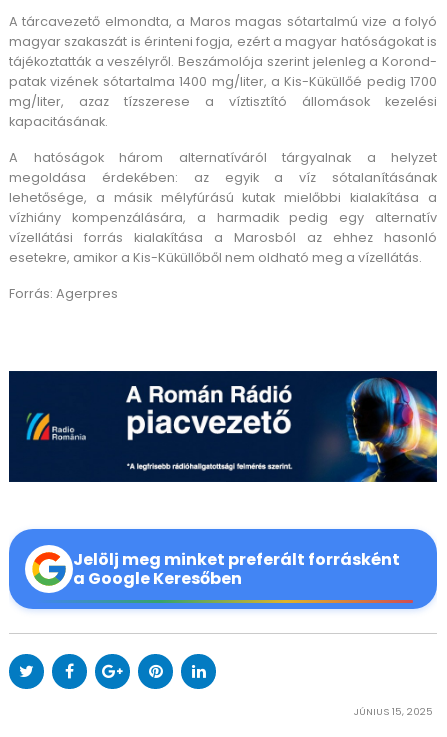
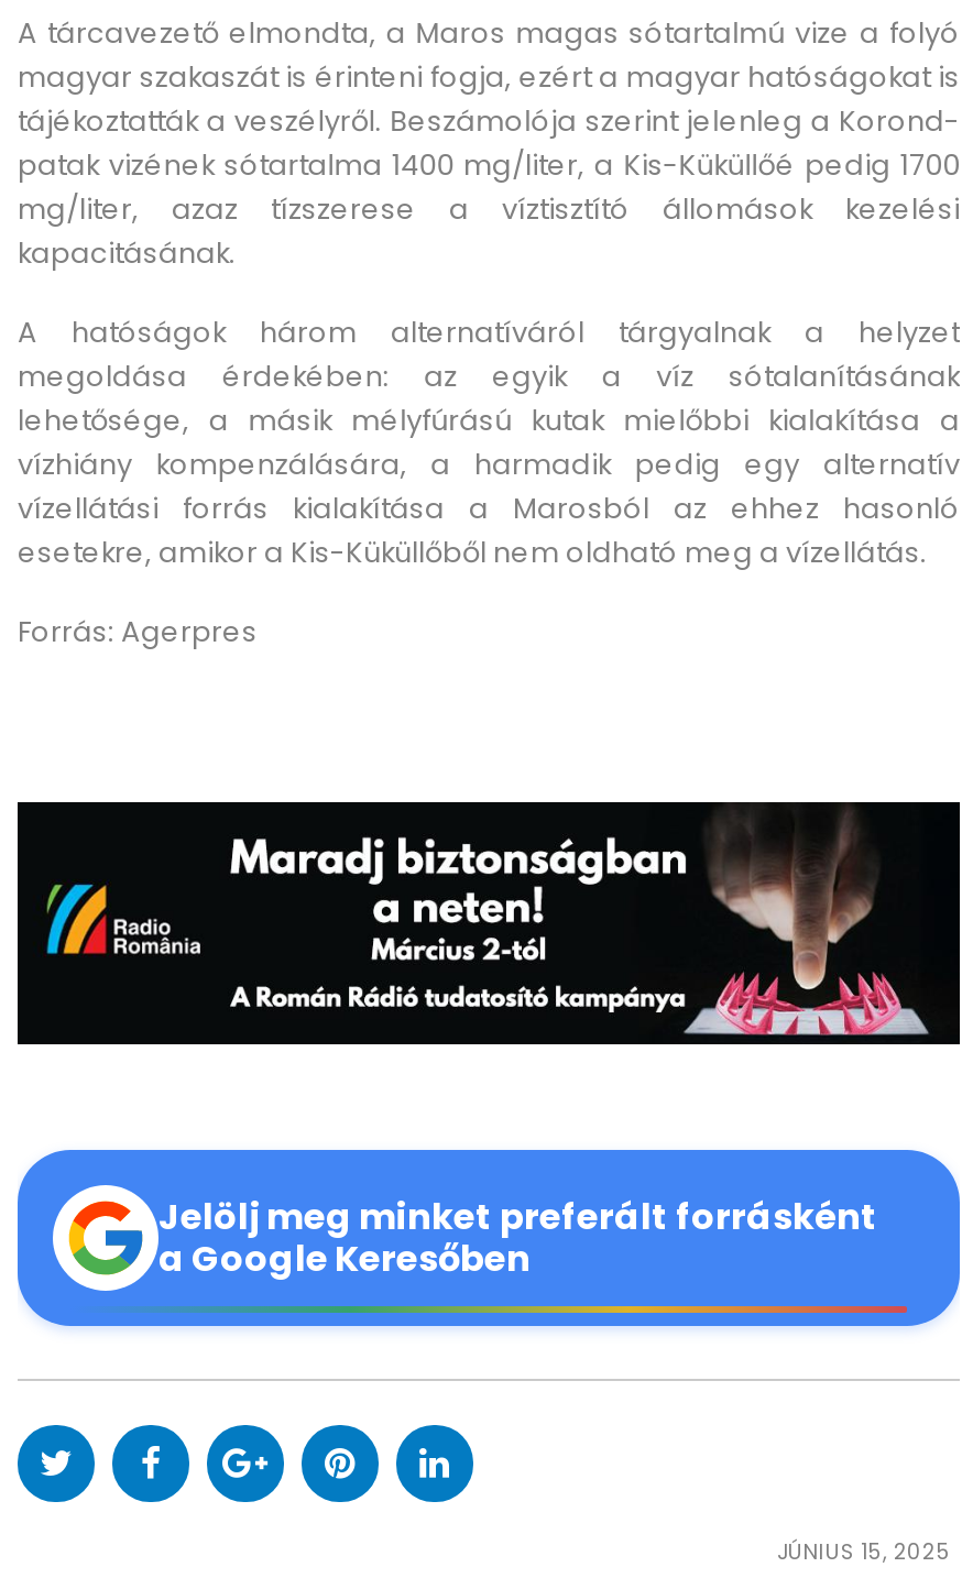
[9,371,438,483] [image] -> [18,802,962,1046] [image]

